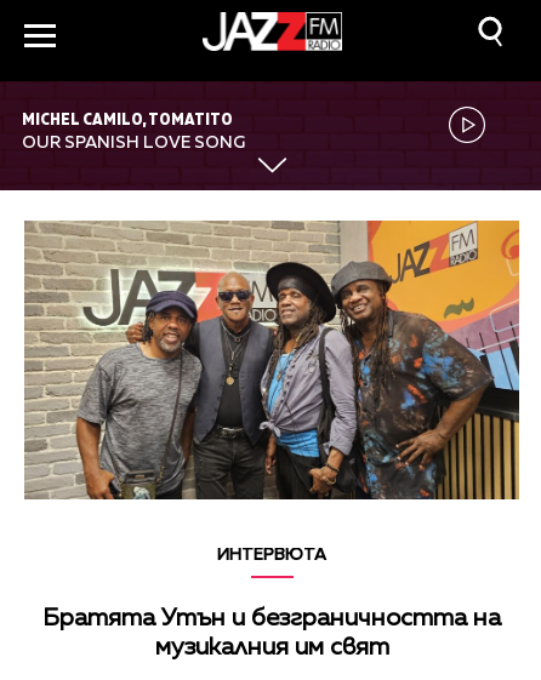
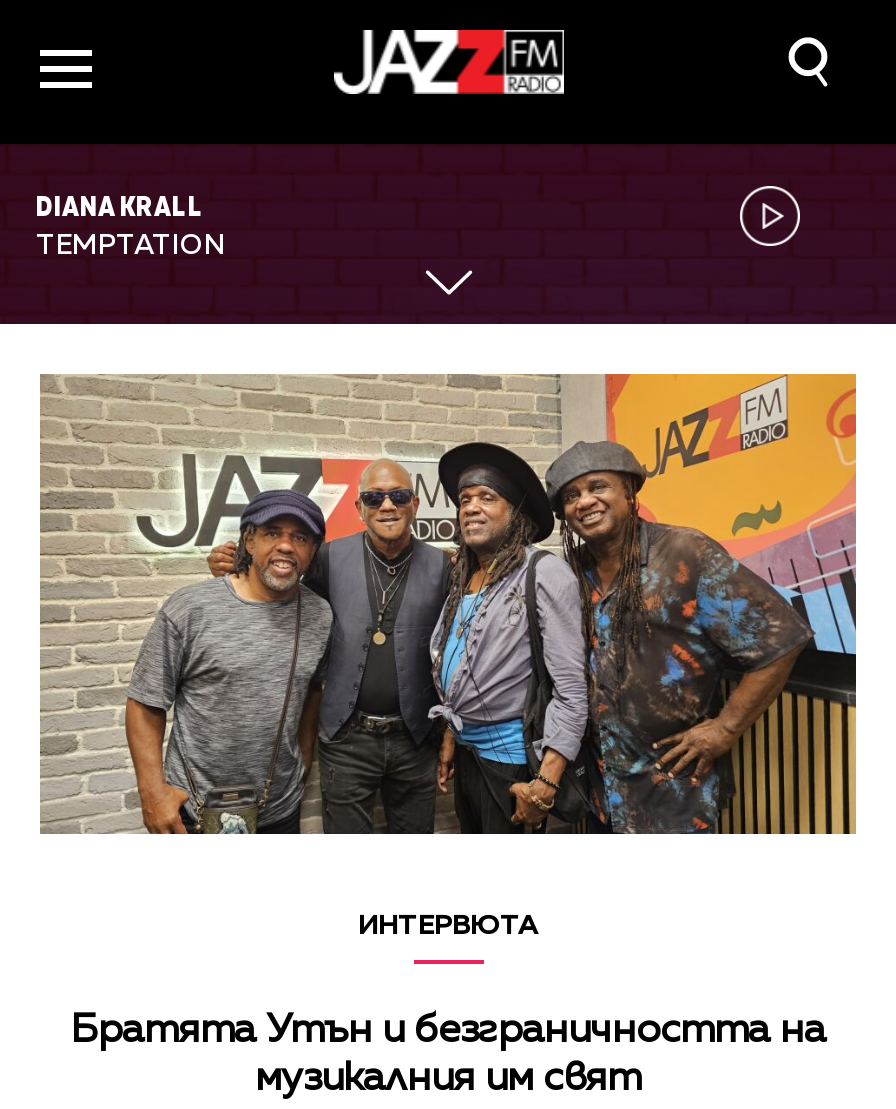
[22,108,246,152] MICHEL CAMILO, TOMATITO | OUR SPANISH LOVE SONG -> [36,189,226,261] DIANA KRALL | TEMPTATION

